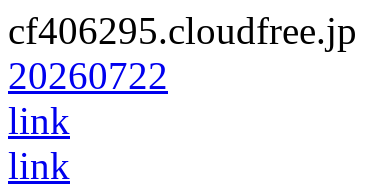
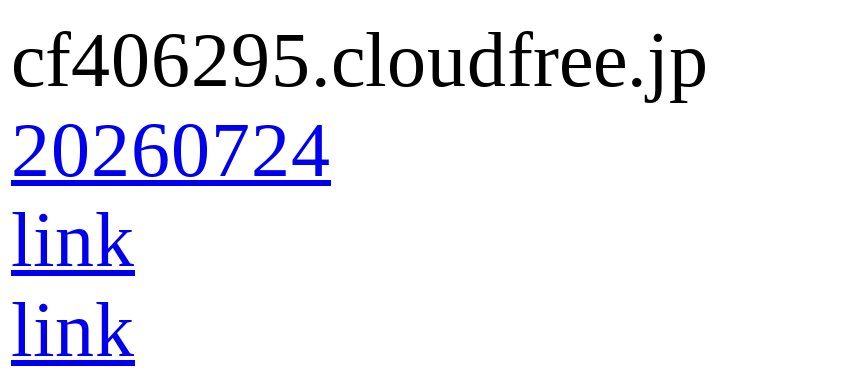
[8,54,168,97] 20260722 -> [11,106,331,192] 20260724

